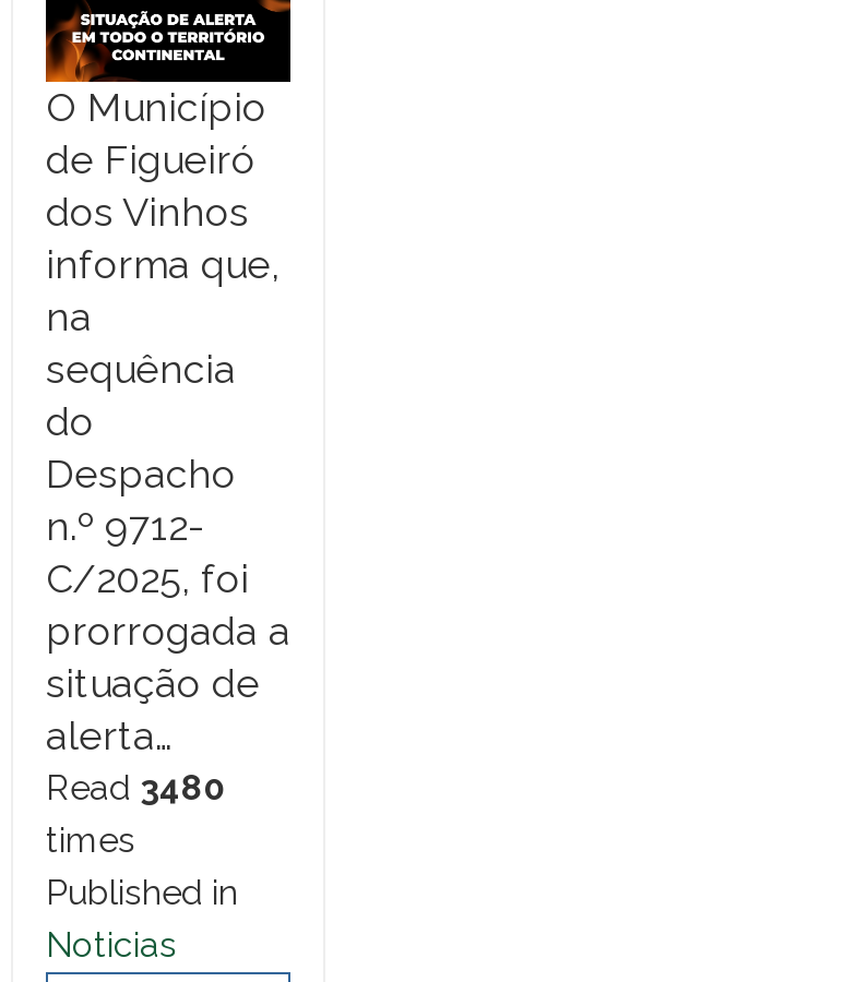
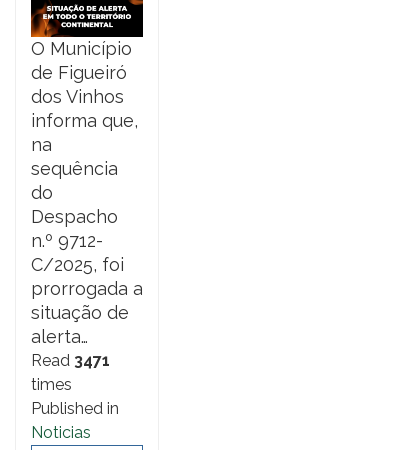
[46,766,225,807] Read 3480 -> [31,351,110,370] Read 3471

